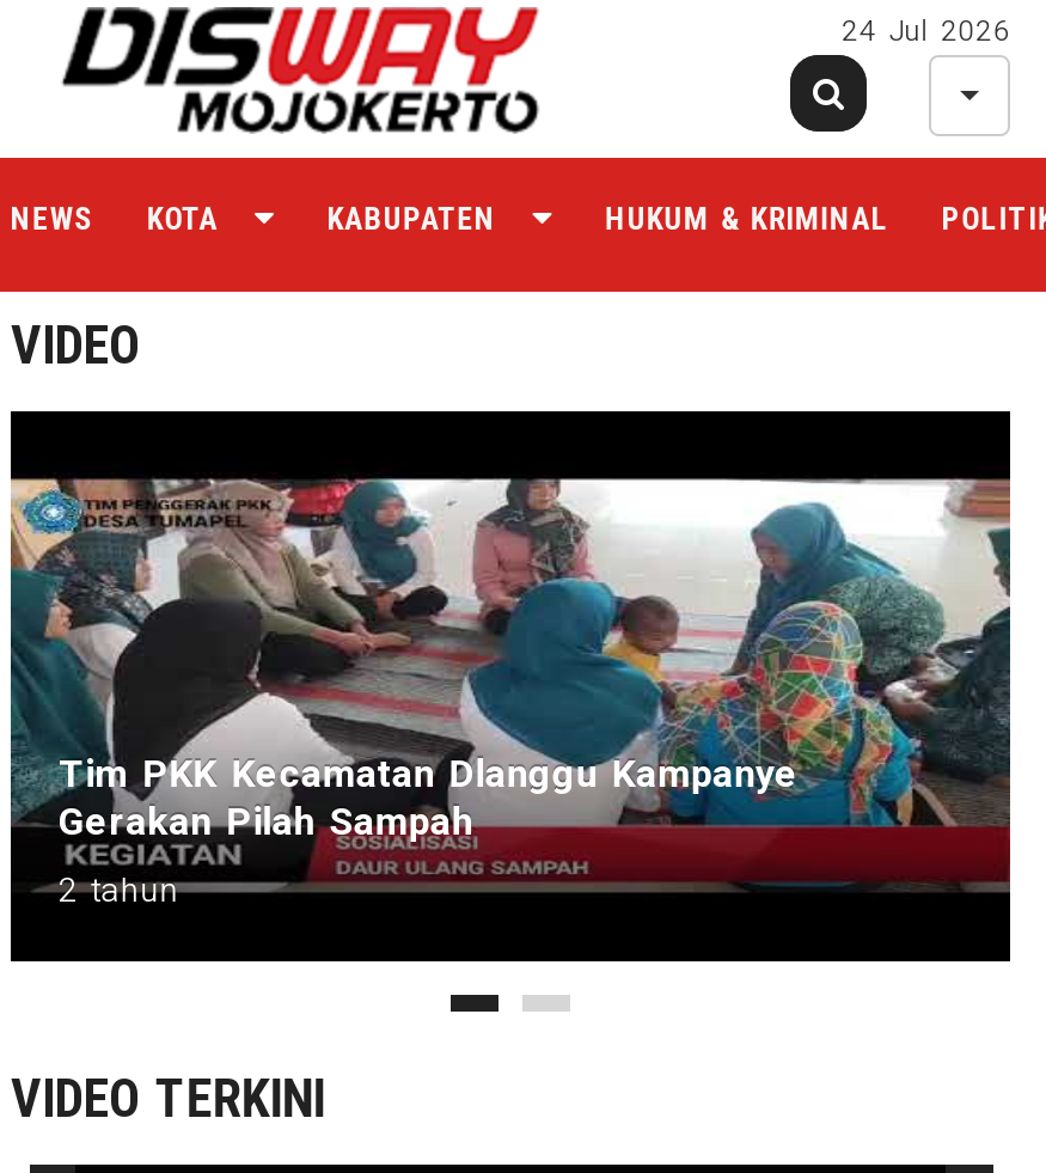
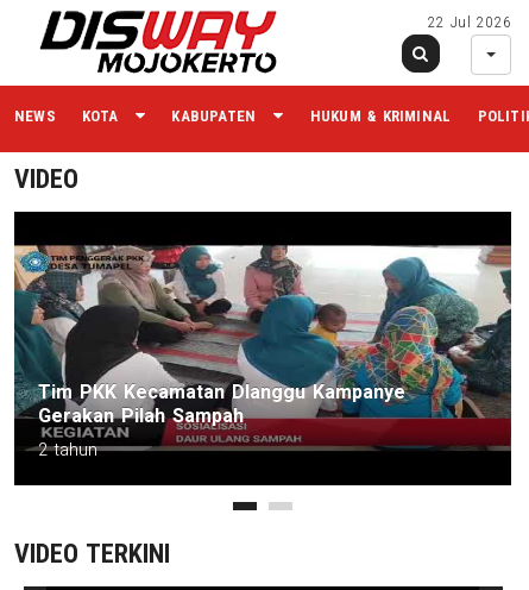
[842,12,1010,53] 24 Jul 2026 -> [427,13,511,33] 22 Jul 2026

